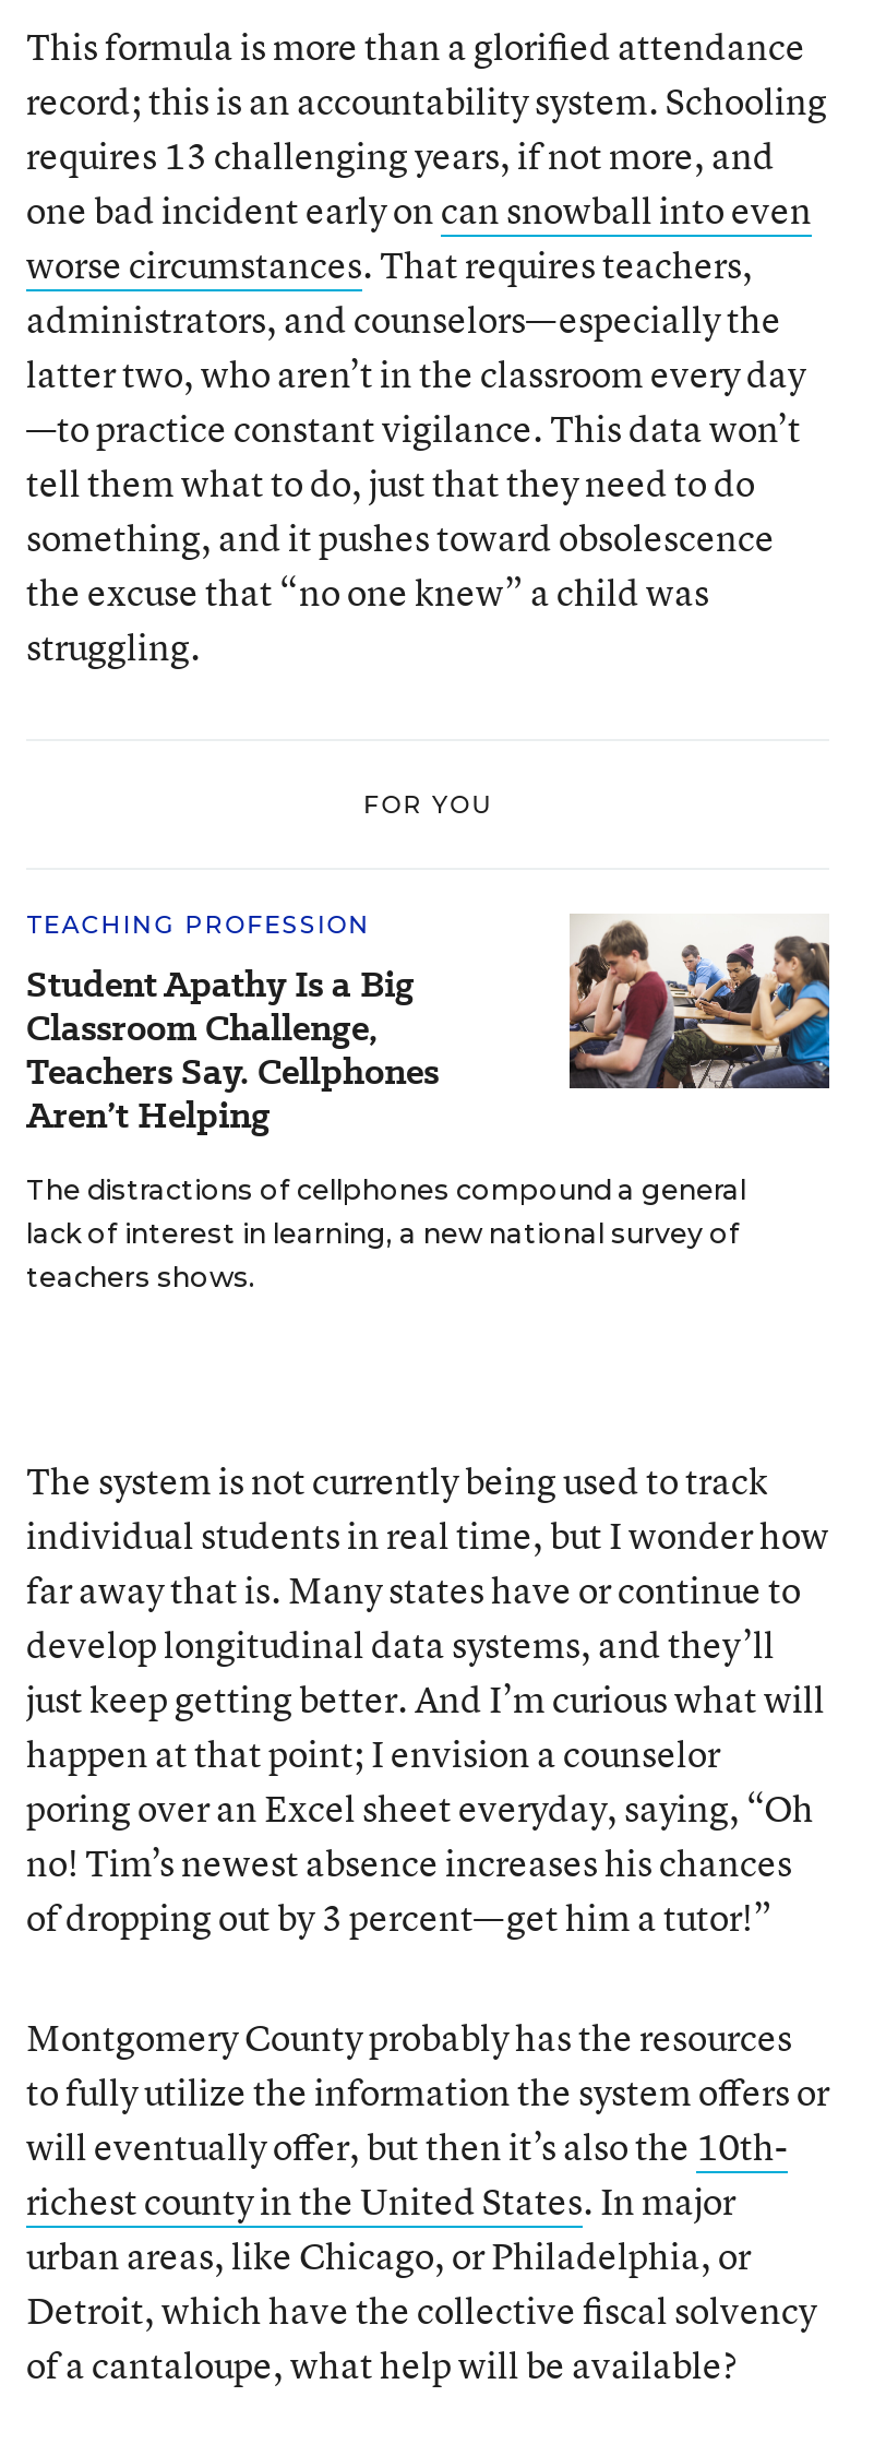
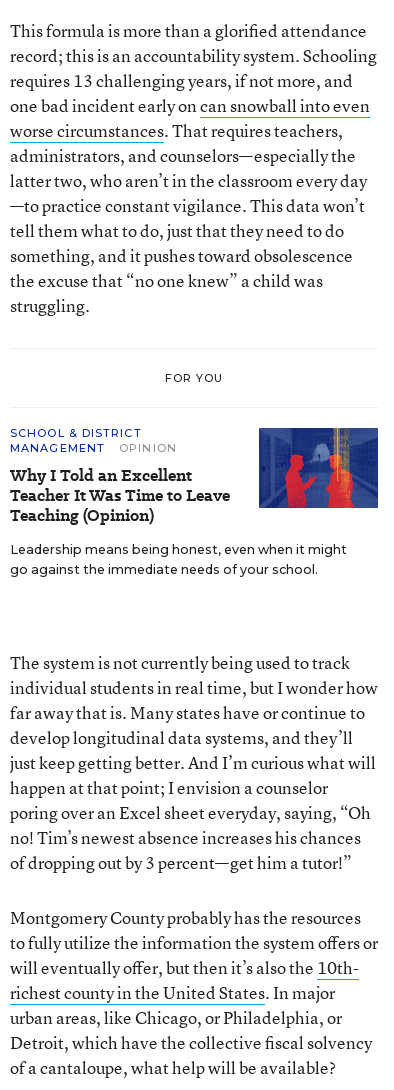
[26,909,439,1141] TEACHING PROFESSION | Student Apathy Is a Big | Classroom Challenge, | Teachers Say. Cellphones | Aren’t Helping -> [10,426,230,527] SCHOOL & DISTRICT | MANAGEMENT | OPINION | Why I Told an Excellent | Teacher It Was Time to Leave | Teaching (Opinion)
[26,914,831,1293] [image] | The distractions of cellphones compound a general | lack of interest in learning, a new national survey of | teachers shows. -> [10,427,379,577] [image] | Leadership means being honest, even when it might | go against the immediate needs of your school.

